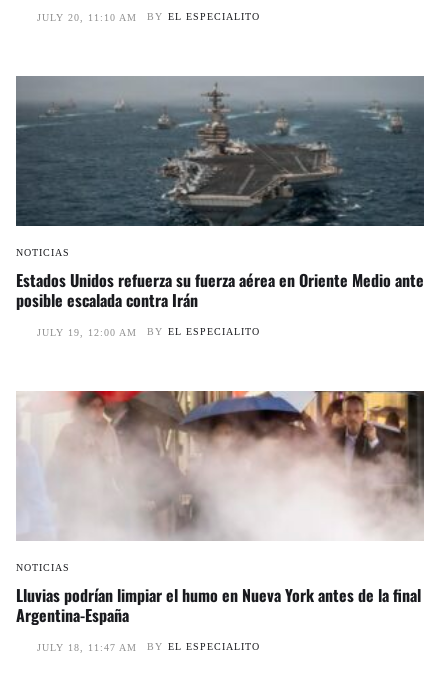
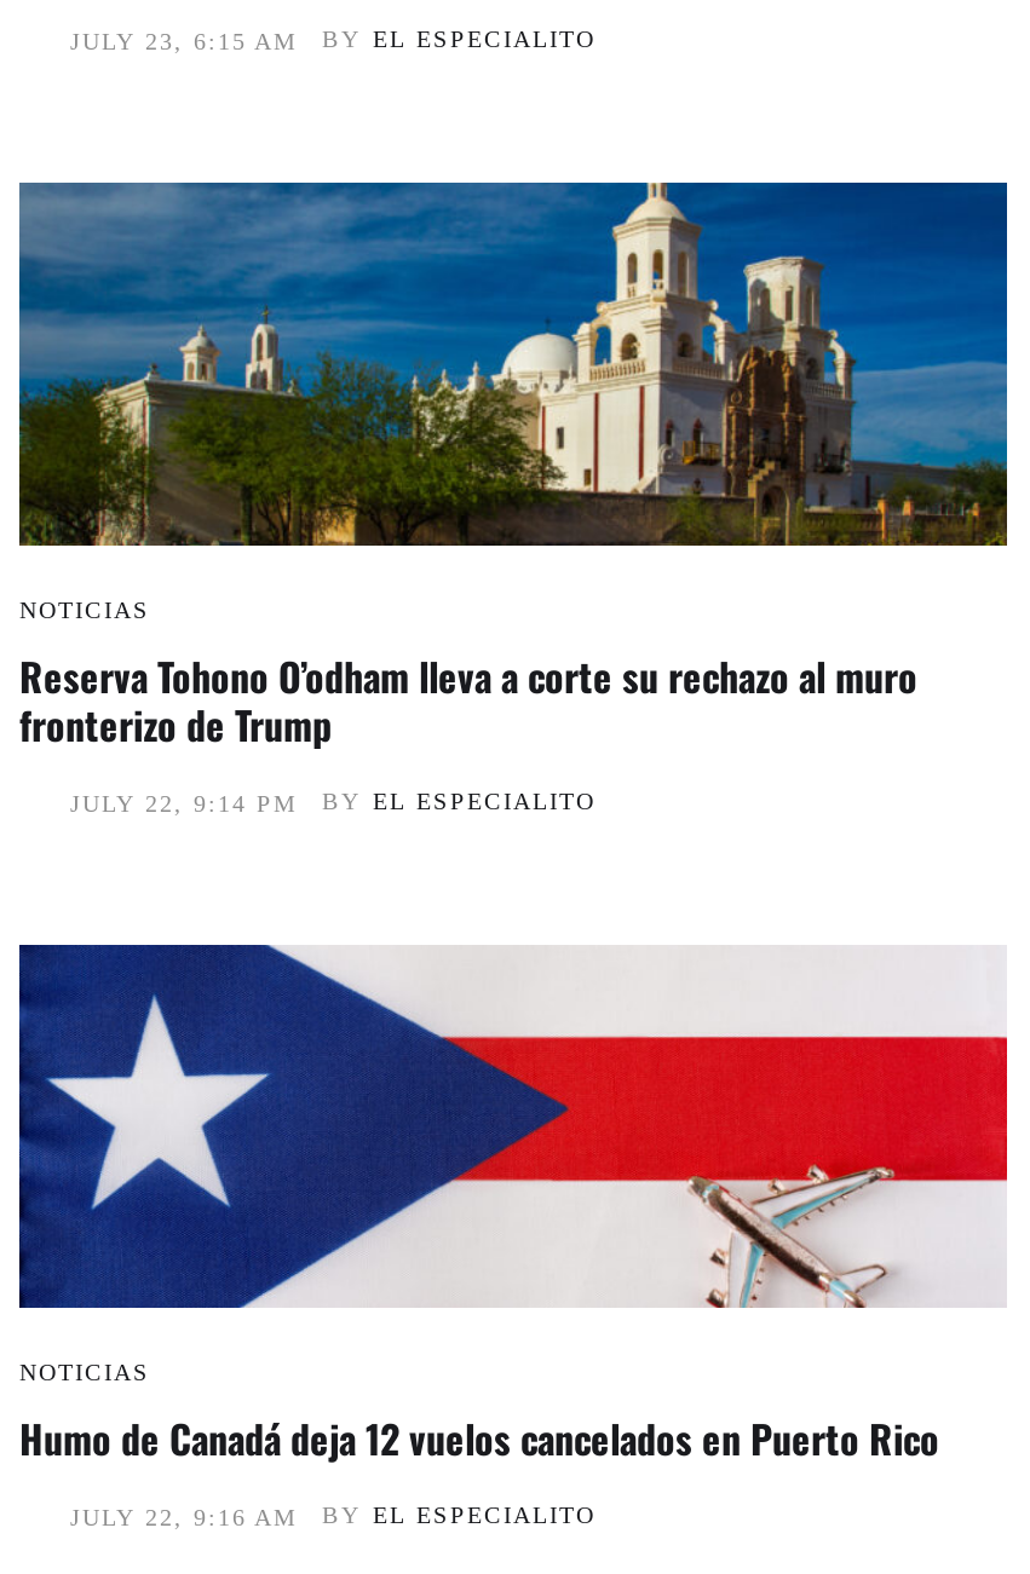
[37,11,260,23] JULY 20, 11:10 AM BY EL ESPECIALITO -> [70,24,595,53] JULY 23, 6:15 AM BY EL ESPECIALITO
[16,76,425,227] [image] -> [19,180,1009,548] [image]
[16,268,424,312] Estados Unidos refuerza su fuerza aérea en Oriente Medio ante | posible escalada contra Irán -> [19,646,917,753] Reserva Tohono O’odham lleva a corte su rechazo al muro | fronterizo de Trump
[37,326,260,338] JULY 19, 12:00 AM BY EL ESPECIALITO -> [70,787,595,816] JULY 22, 9:14 PM BY EL ESPECIALITO
[16,390,425,541] [image] -> [17,942,1009,1310] [image]
[16,583,421,627] Lluvias podrían limpiar el humo en Nueva York antes de la final | Argentina-España -> [19,1408,939,1467] Humo de Canadá deja 12 vuelos cancelados en Puerto Rico
[37,641,260,653] JULY 18, 11:47 AM BY EL ESPECIALITO -> [70,1500,595,1529] JULY 22, 9:16 AM BY EL ESPECIALITO

